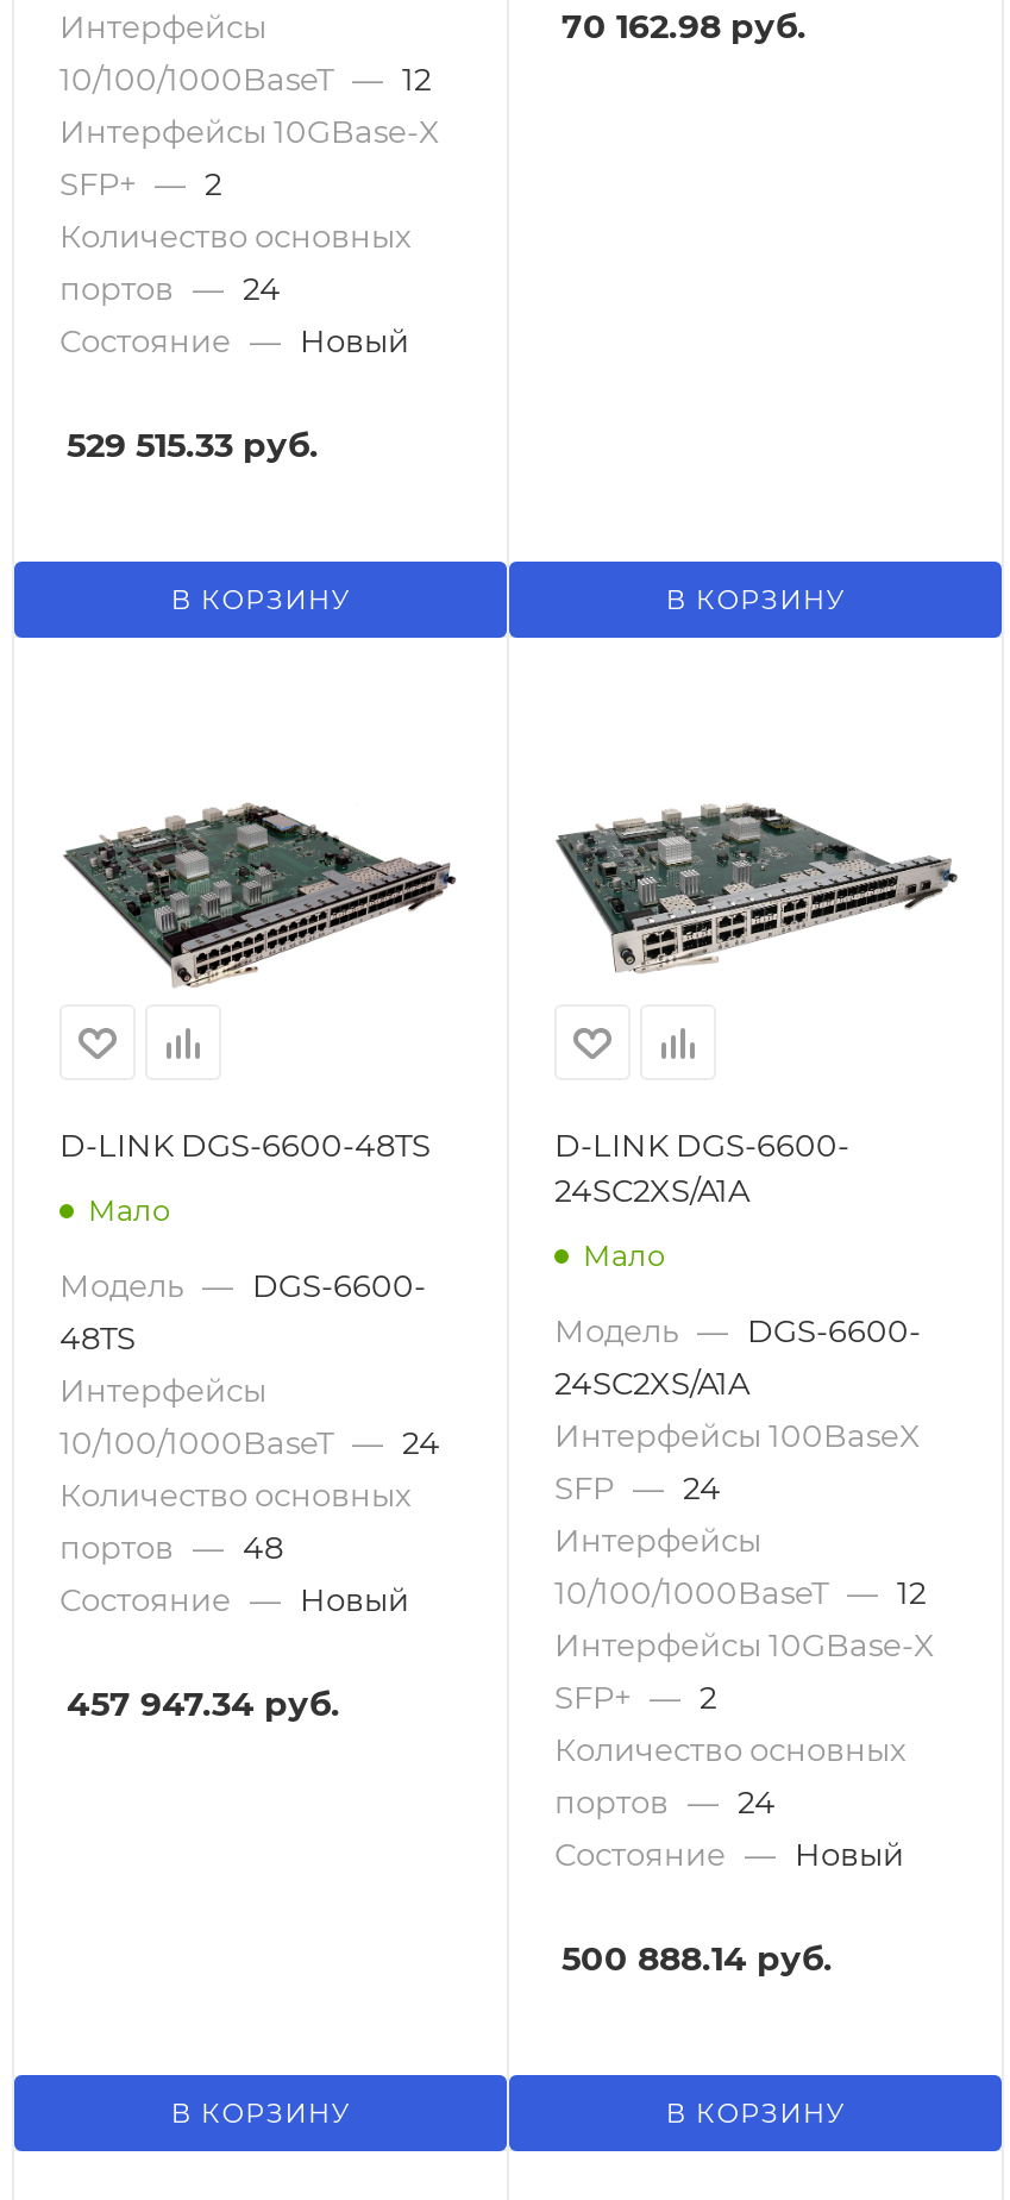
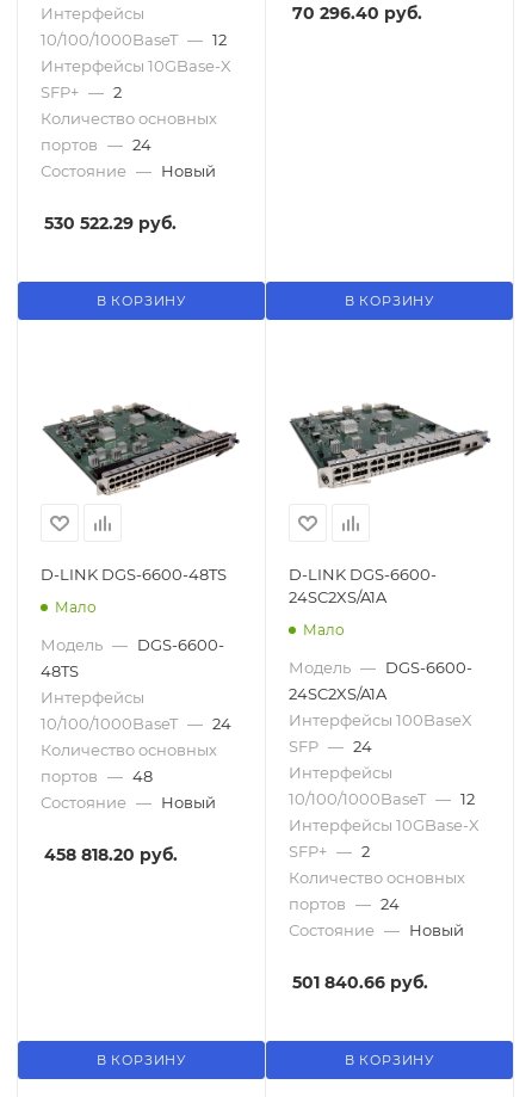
[562,6,807,49] 70 162.98 руб. -> [292,3,422,24] 70 296.40 руб.
[67,425,319,468] 529 515.33 руб. -> [44,213,177,235] 530 522.29 руб.
[67,1681,340,1724] 457 947.34 руб. -> [44,843,178,865] 458 818.20 руб.
[562,1936,833,1979] 500 888.14 руб. -> [292,971,428,993] 501 840.66 руб.

